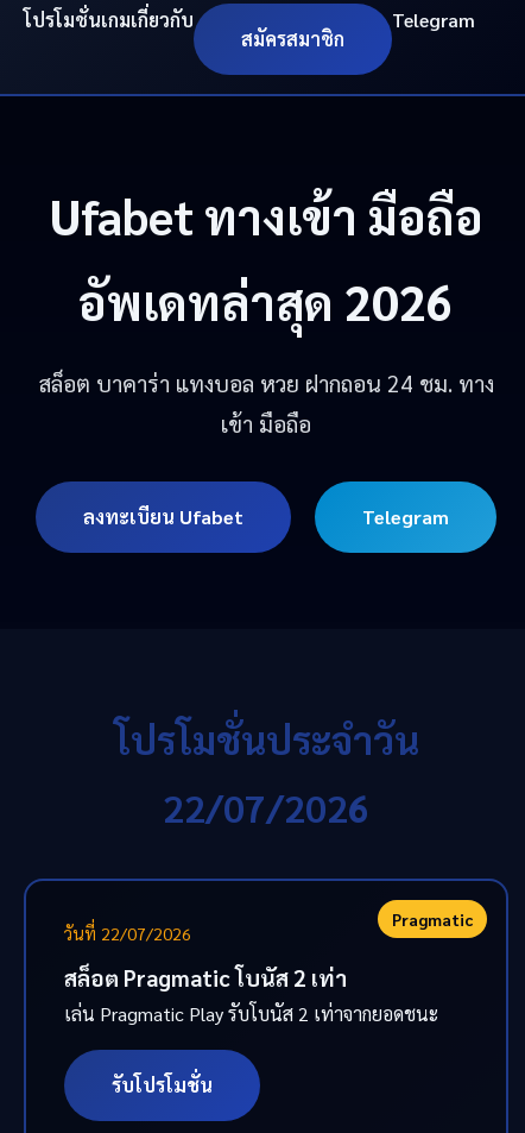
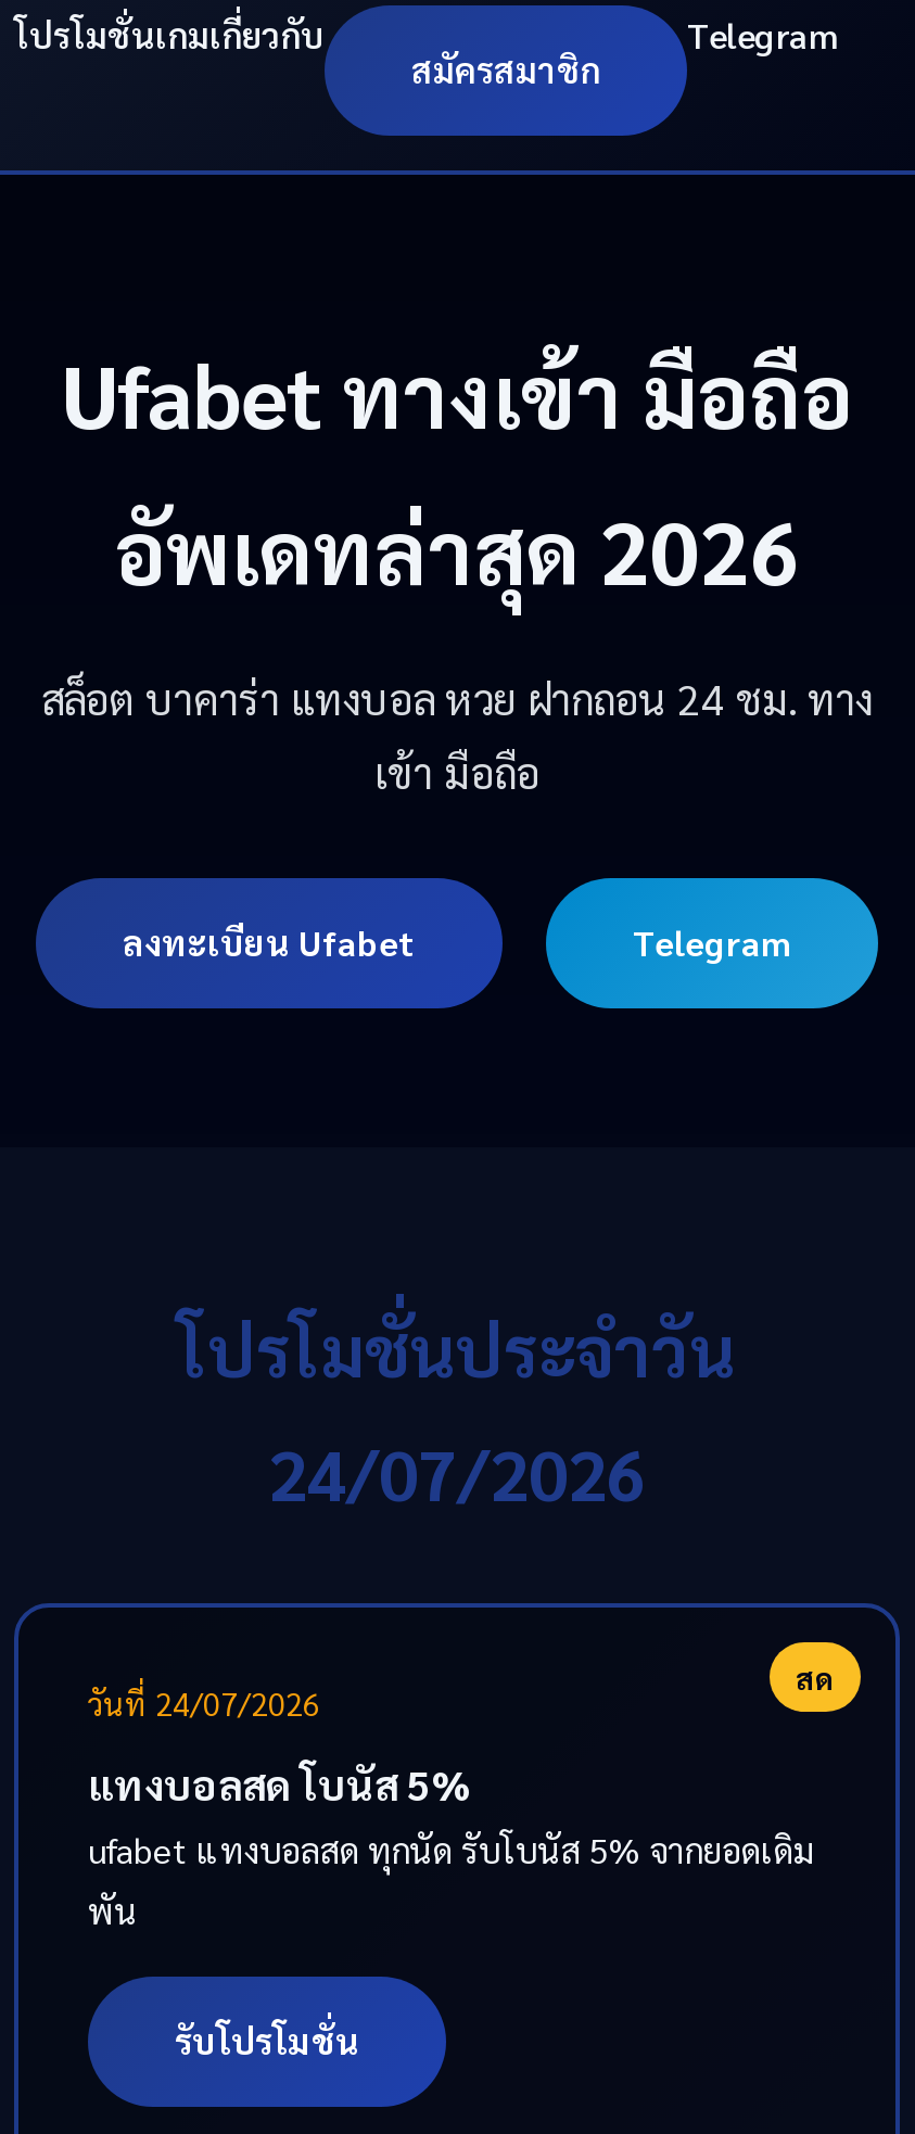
[163,782,369,831] 22/07/2026 -> [268,1427,646,1516] 24/07/2026
[64,908,473,944] Pragmatic | วันที่ 22/07/2026 -> [88,1657,835,1723] สด | วันที่ 24/07/2026
[64,963,438,1026] สล็อต Pragmatic โบนัส 2 เท่า | เล่น Pragmatic Play รับโบนัส 2 เท่าจากยอดชนะ -> [88,1757,815,1933] แทงบอลสด โบนัส 5% | ufabet แทงบอลสด ทุกนัด รับโบนัส 5% จากยอดเดิม | พัน

